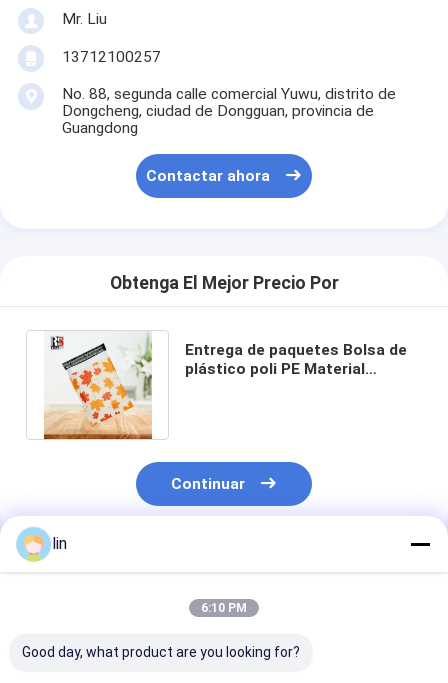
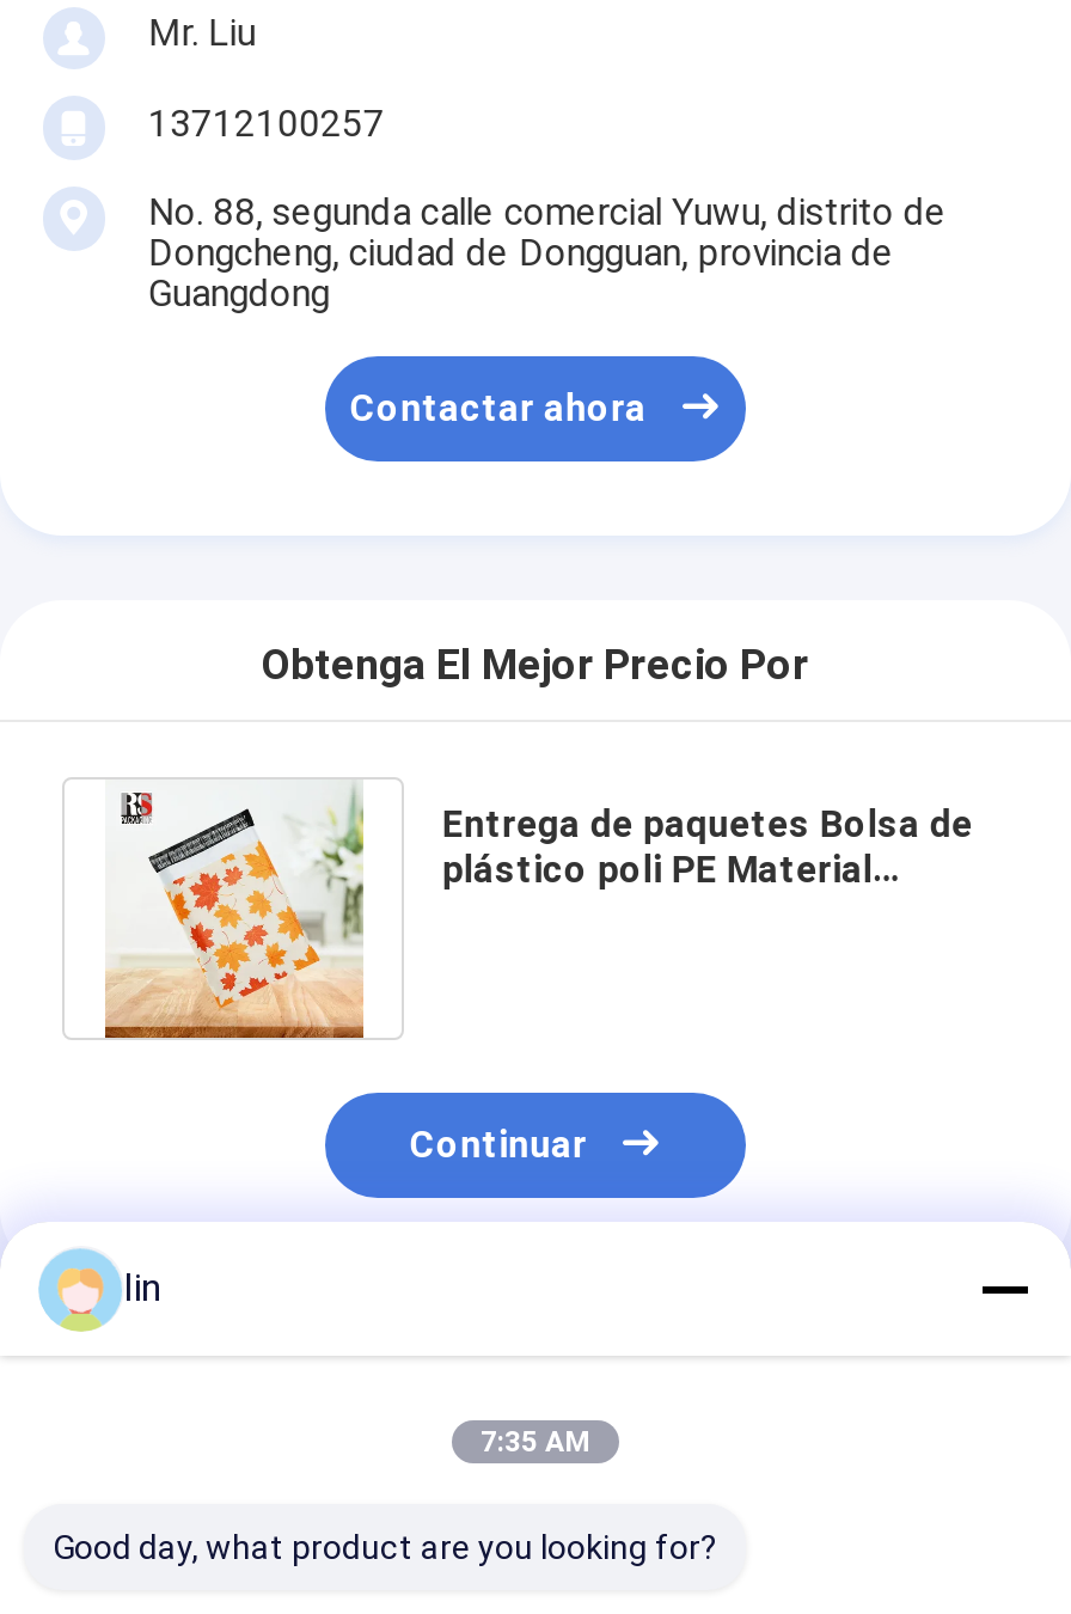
[201,601,247,615] 6:10 PM -> [481,1425,590,1459] 7:35 AM

